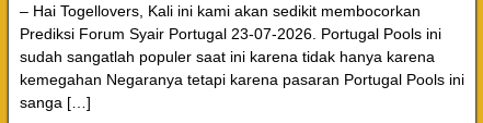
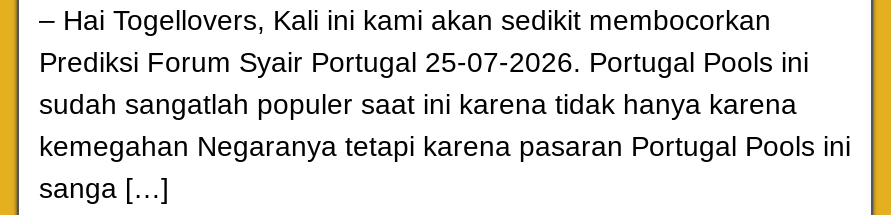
[20,25,441,43] Prediksi Forum Syair Portugal 23-07-2026. Portugal Pools ini -> [39,47,809,79] Prediksi Forum Syair Portugal 25-07-2026. Portugal Pools ini

